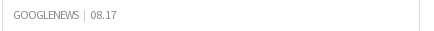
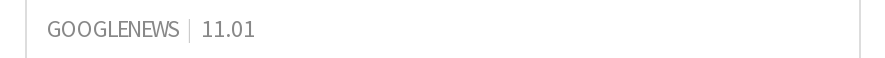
[13,7,117,22] GOOGLENEWS 08.17 -> [47,13,255,43] GOOGLENEWS 11.01

